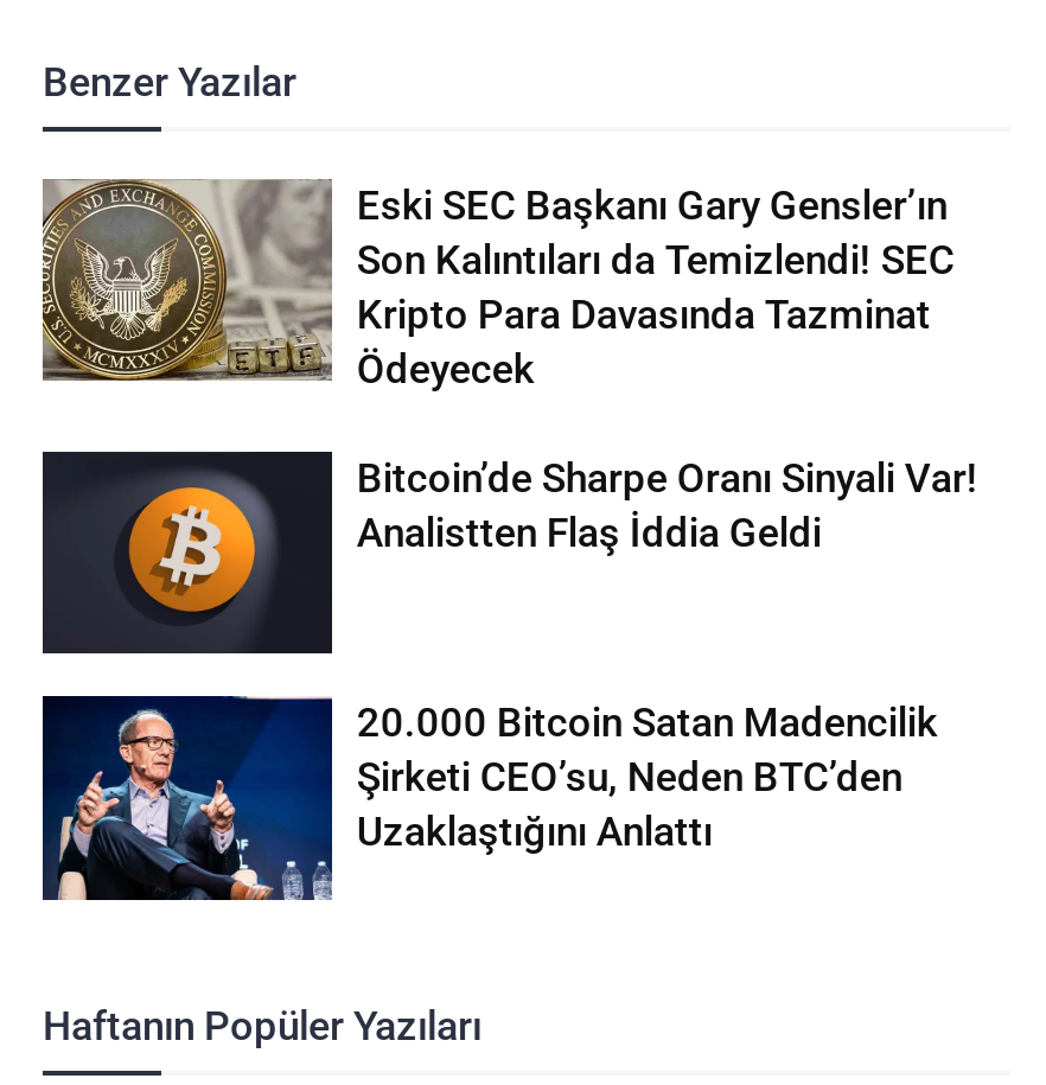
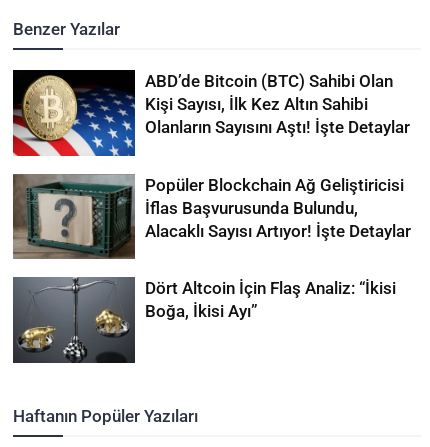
[40,178,954,391] [image] | Eski SEC Başkanı Gary Gensler’ın | Son Kalıntıları da Temizlendi! SEC | Kripto Para Davasında Tazminat | Ödeyecek -> [13,69,410,157] [image] | ABD’de Bitcoin (BTC) Sahibi Olan | Kişi Sayısı, İlk Kez Altın Sahibi | Olanların Sayısını Aştı! İşte Detaylar
[40,451,978,655] [image] | Bitcoin’de Sharpe Oranı Sinyali Var! | Analistten Flaş İddia Geldi -> [12,174,411,260] [image] | Popüler Blockchain Ağ Geliştiricisi | İflas Başvurusunda Bulundu, | Alacaklı Sayısı Artıyor! İşte Detaylar
[43,697,938,901] [image] | 20.000 Bitcoin Satan Madencilik | Şirketi CEO’su, Neden BTC’den | Uzaklaştığını Anlattı -> [13,277,396,364] [image] | Dört Altcoin İçin Flaş Analiz: “İkisi | Boğa, İkisi Ayı”

